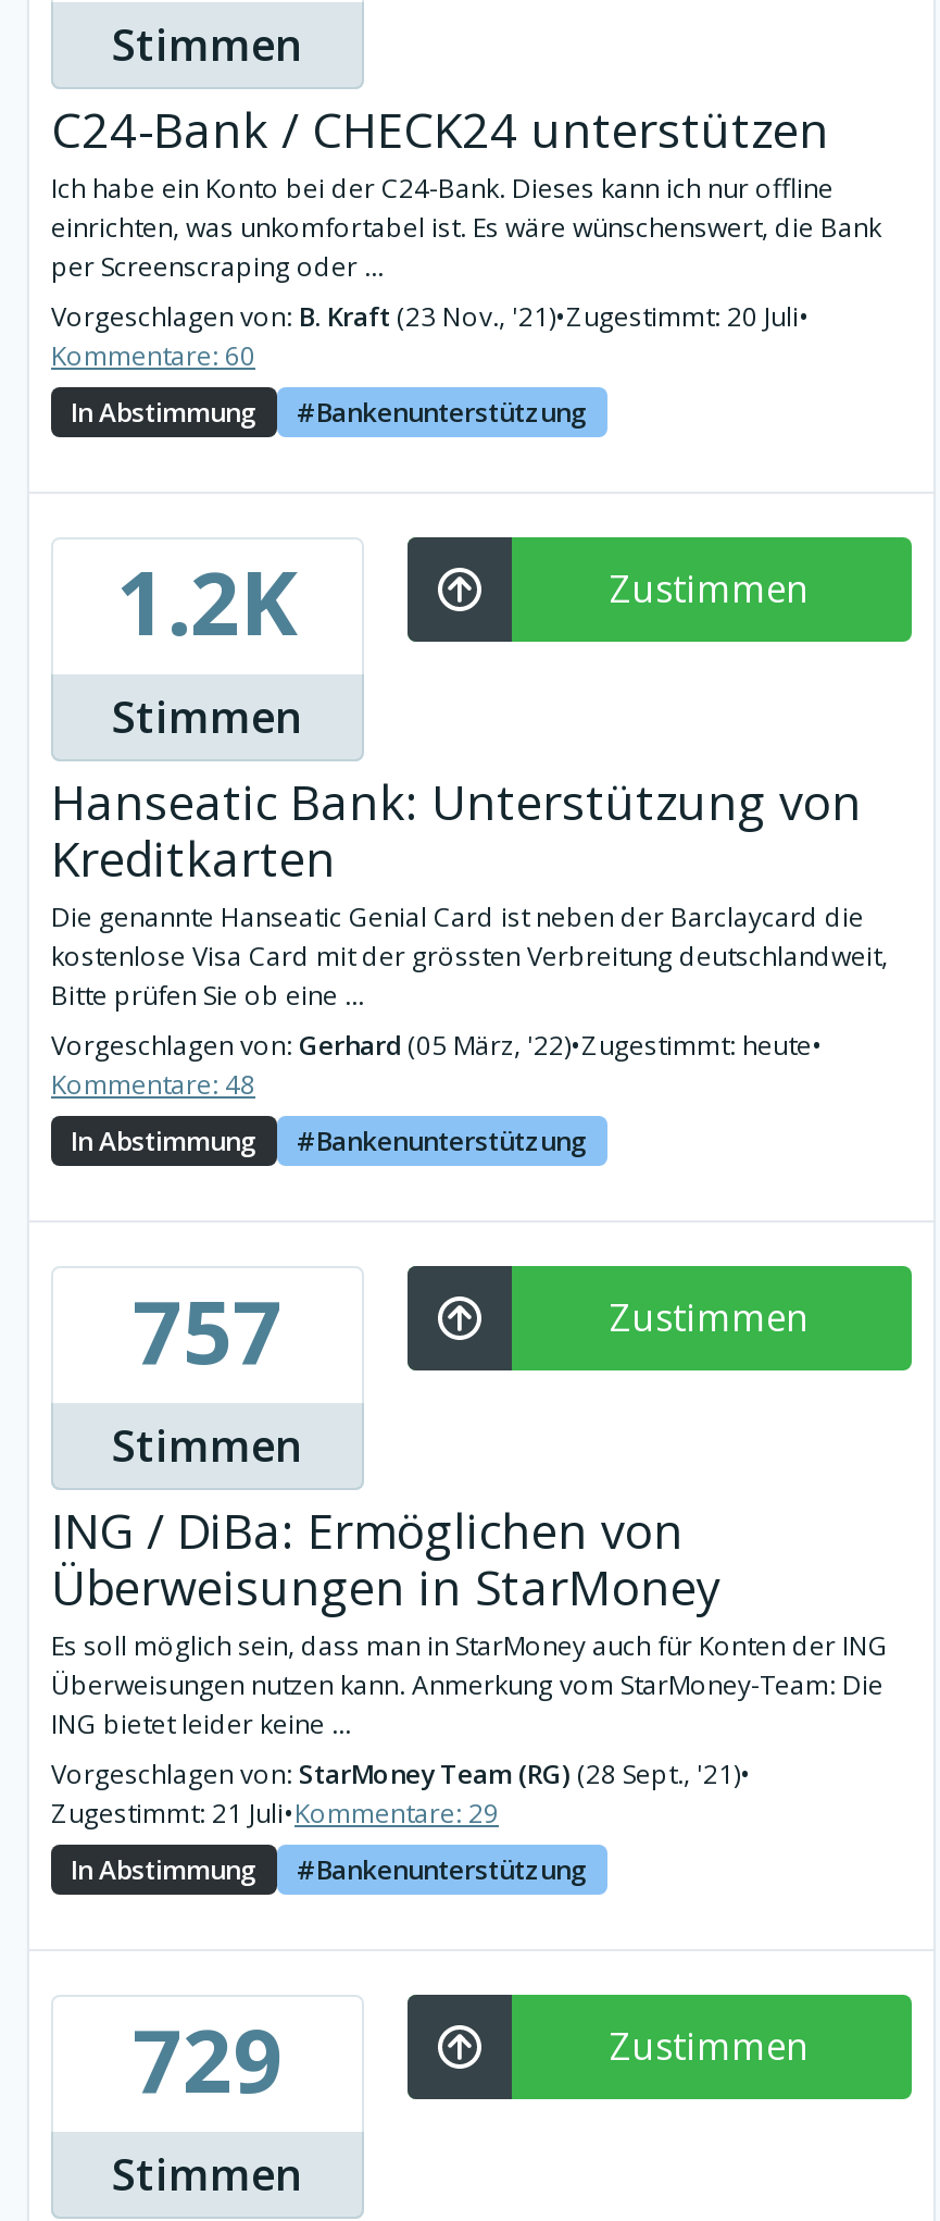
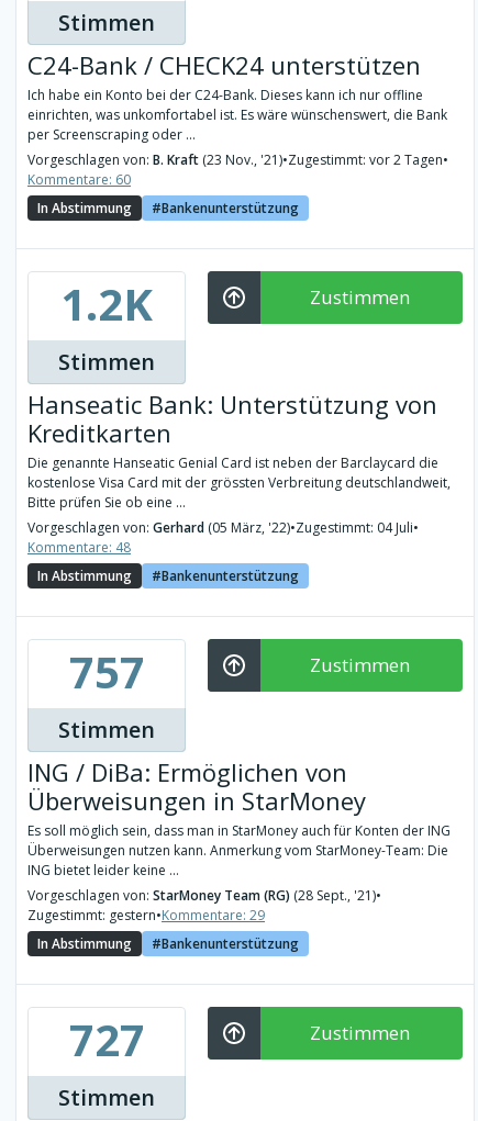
[51,298,810,335] Vorgeschlagen von: B. Kraft (23 Nov., '21) •Zugestimmt: 20 Juli• -> [27,150,448,169] Vorgeschlagen von: B. Kraft (23 Nov., '21) •Zugestimmt: vor 2 Tagen•
[51,1027,823,1064] Vorgeschlagen von: Gerhard (05 März, '22)•Zugestimmt: heute• -> [27,518,419,537] Vorgeschlagen von: Gerhard (05 März, '22)•Zugestimmt: 04 Juli•
[51,1795,499,1832] Zugestimmt: 21 Juli•Kommentare: 29 -> [27,906,265,924] Zugestimmt: gestern•Kommentare: 29
[133,1999,283,2119] 729 -> [69,1009,144,1069] 727

